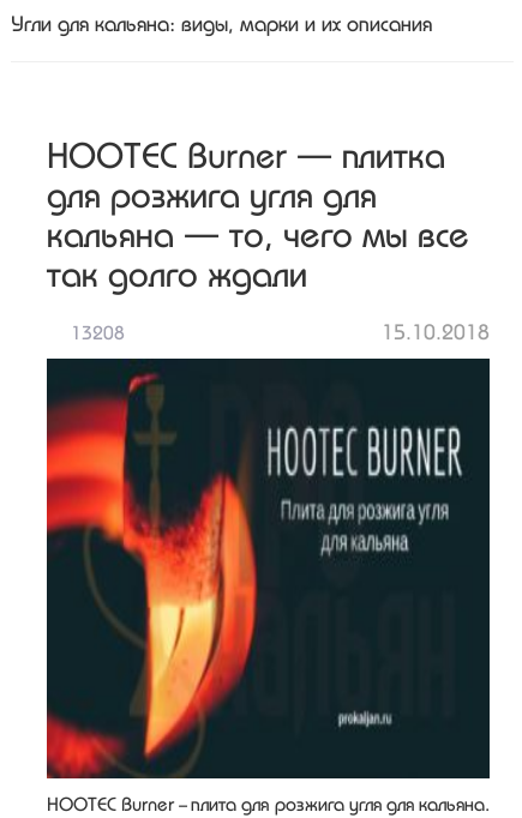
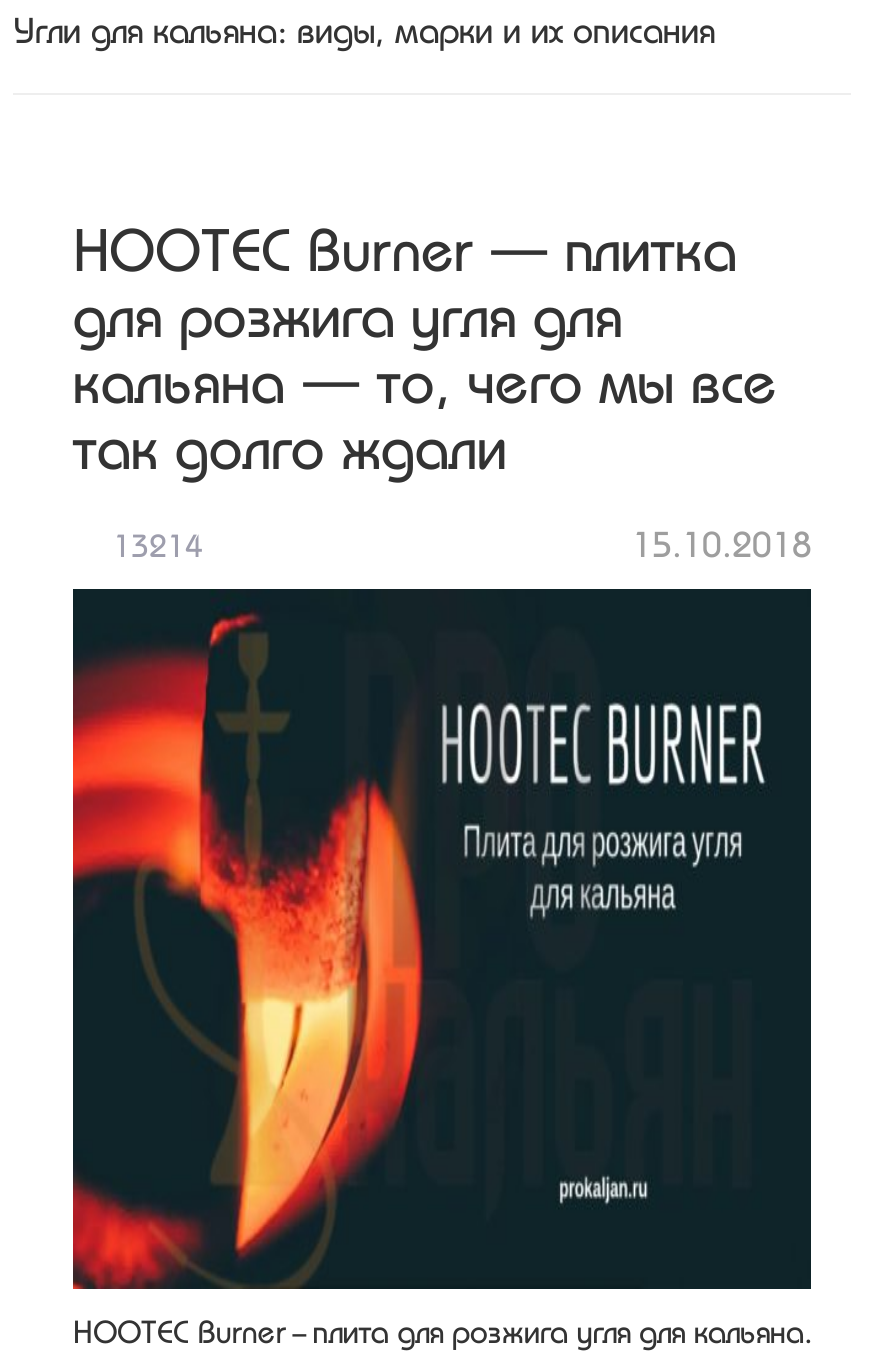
[71,321,125,343] 13208 -> [113,527,203,563] 13214

